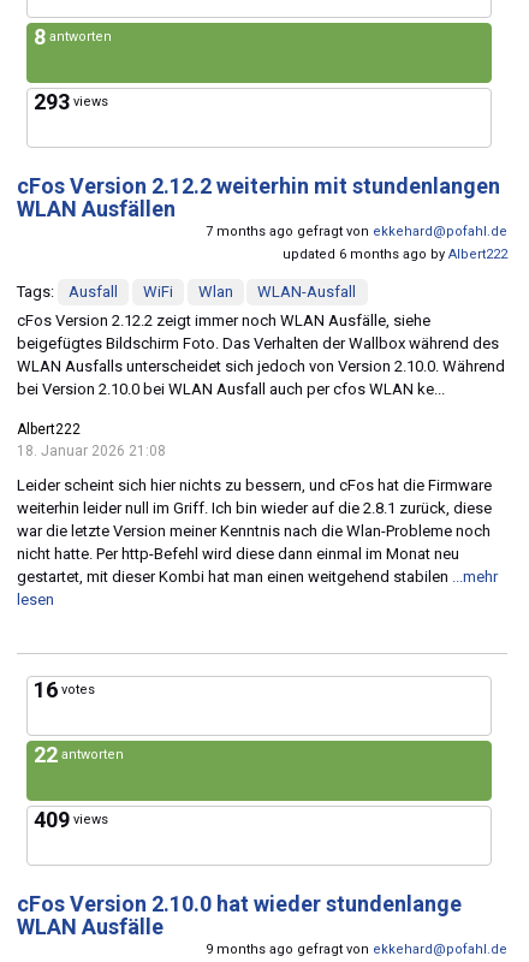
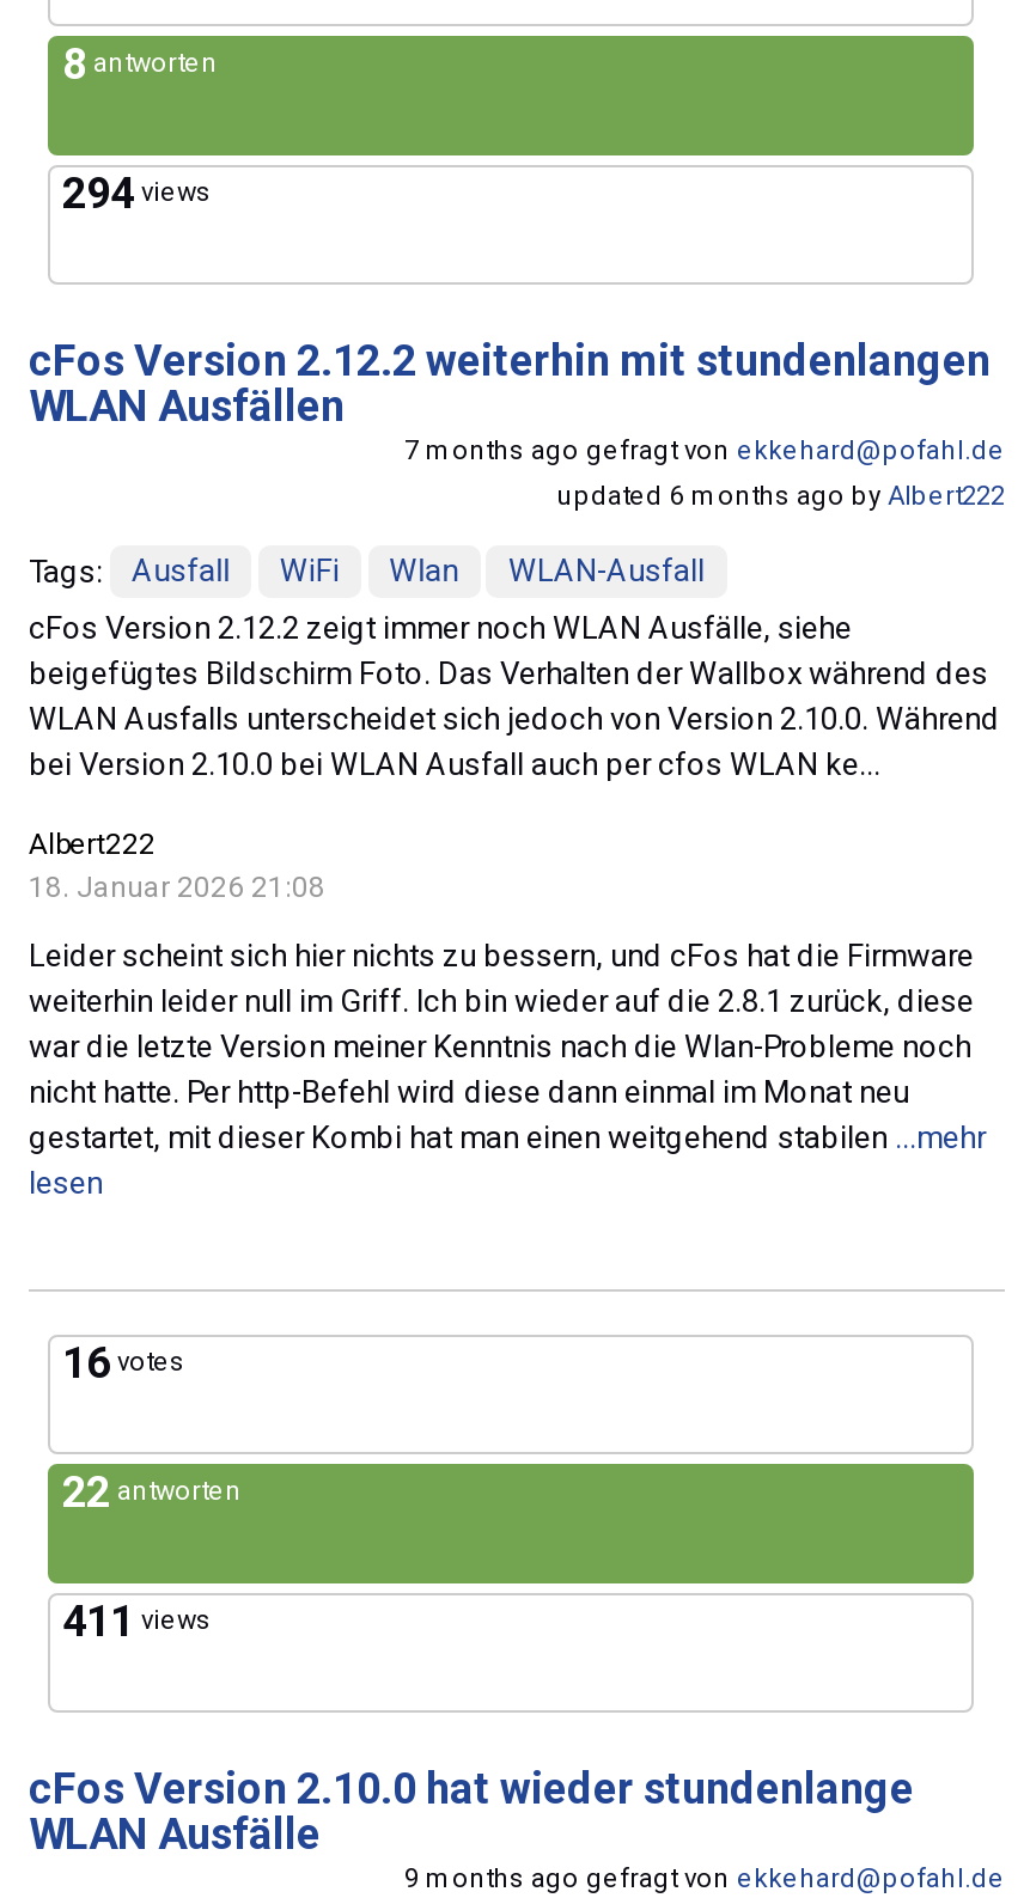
[34,89,108,114] 293 views -> [62,167,211,217] 294 views
[34,807,108,832] 409 views -> [62,1595,211,1645] 411 views

